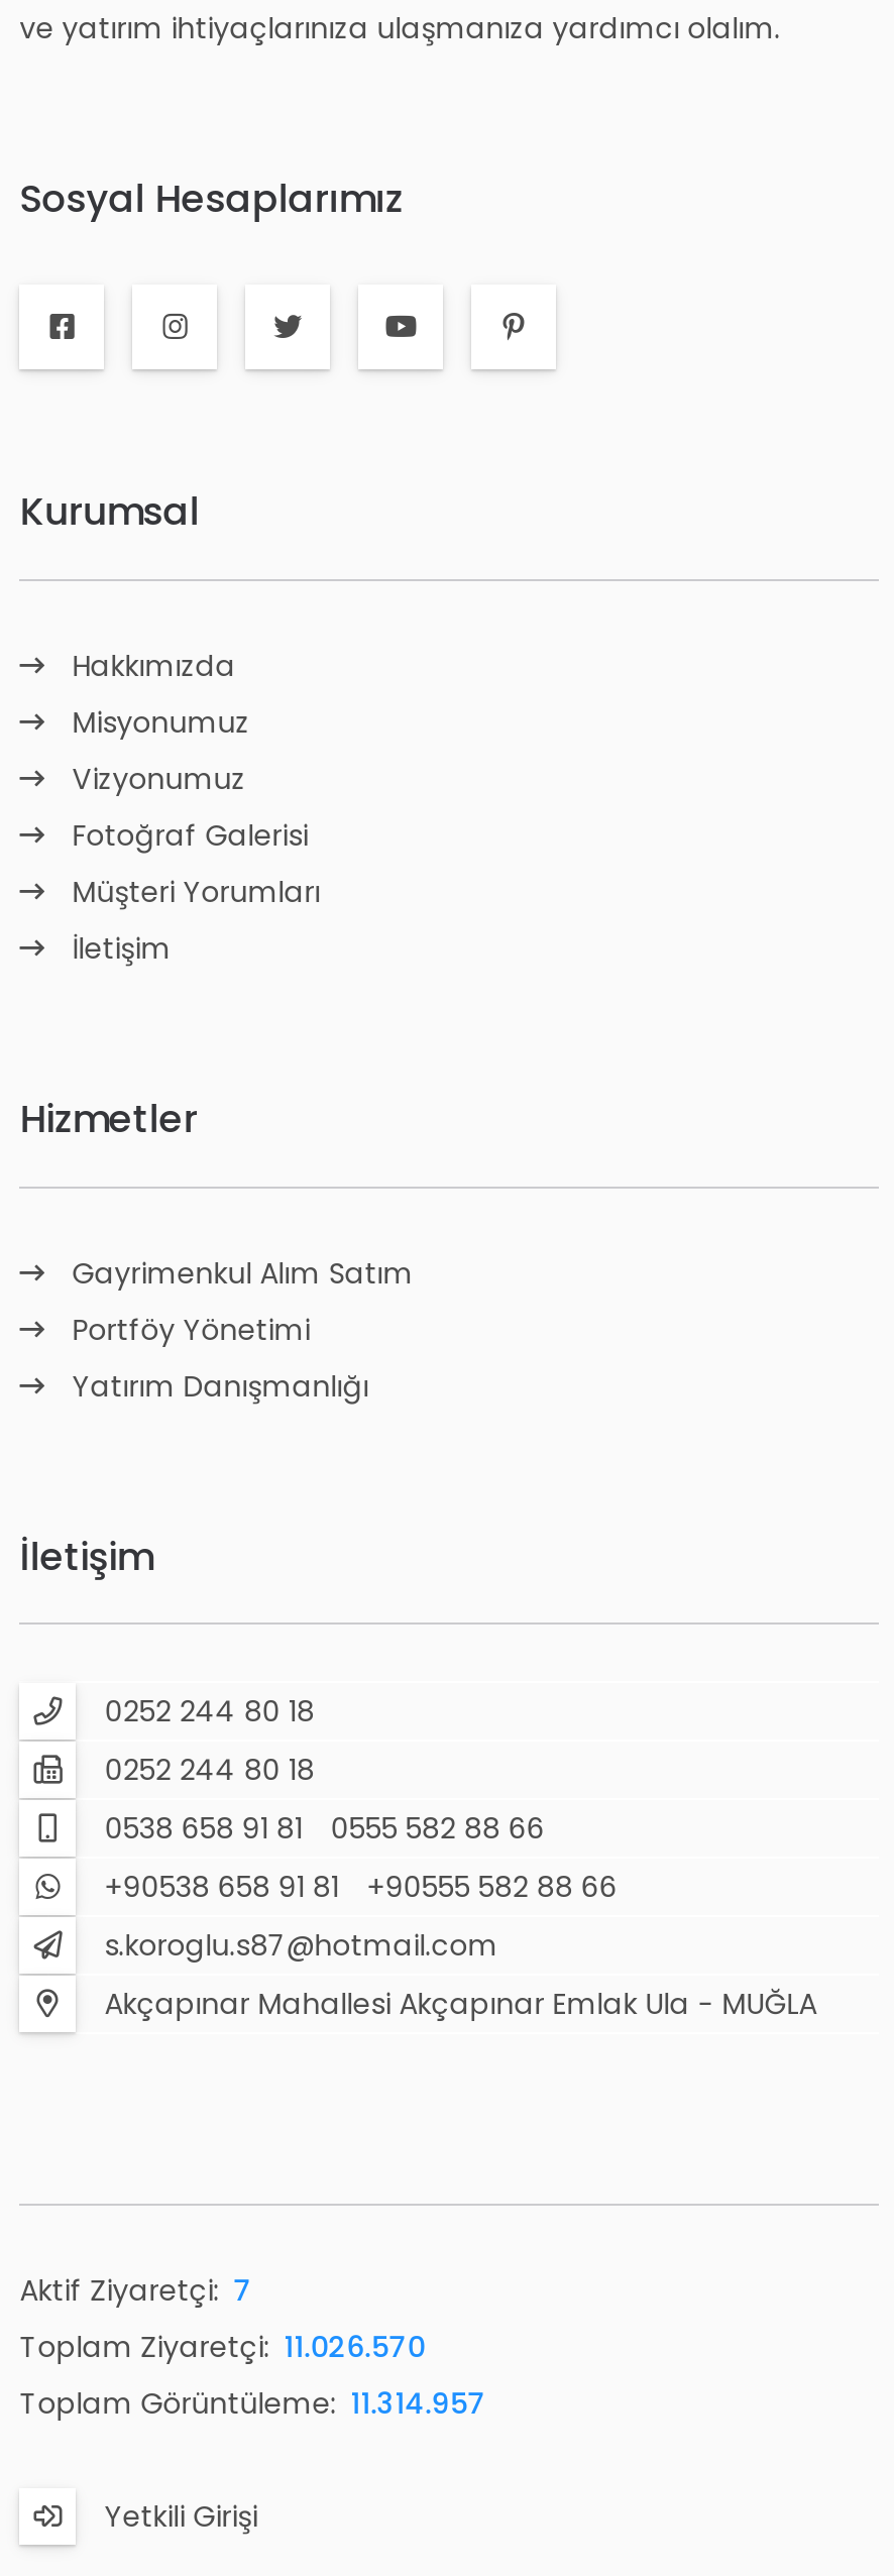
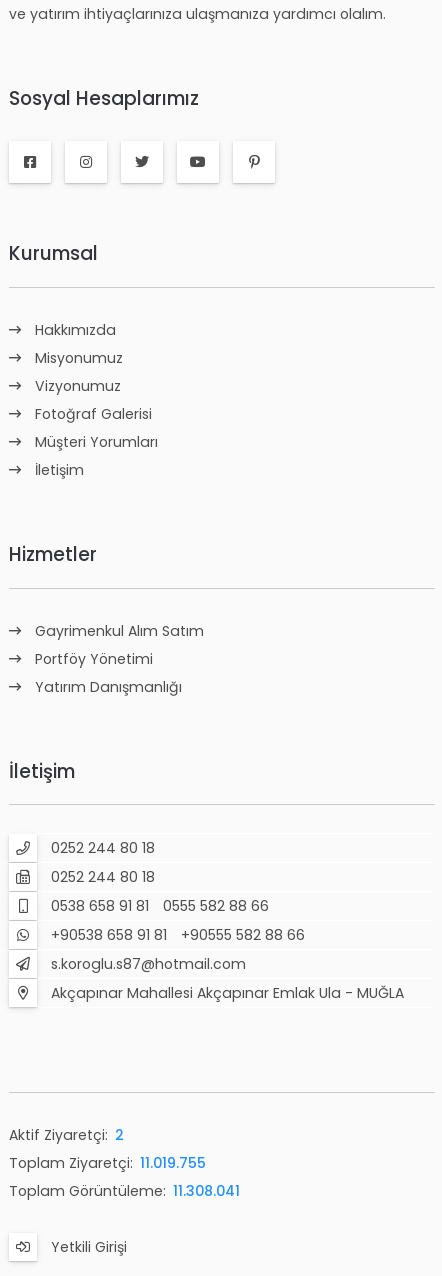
[20,2271,252,2311] Aktif Ziyaretçi: 7 -> [9,1125,124,1145] Aktif Ziyaretçi: 2
[20,2328,425,2368] Toplam Ziyaretçi: 11.026.570 -> [9,1153,206,1173] Toplam Ziyaretçi: 11.019.755
[20,2384,486,2424] Toplam Görüntüleme: 11.314.957 -> [9,1181,240,1201] Toplam Görüntüleme: 11.308.041

